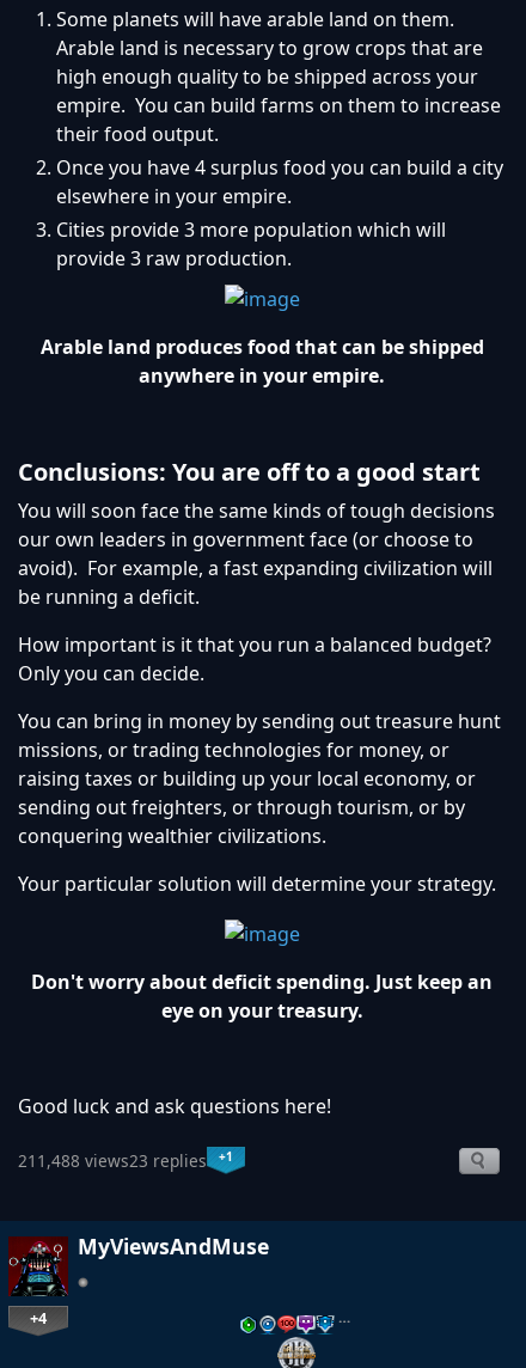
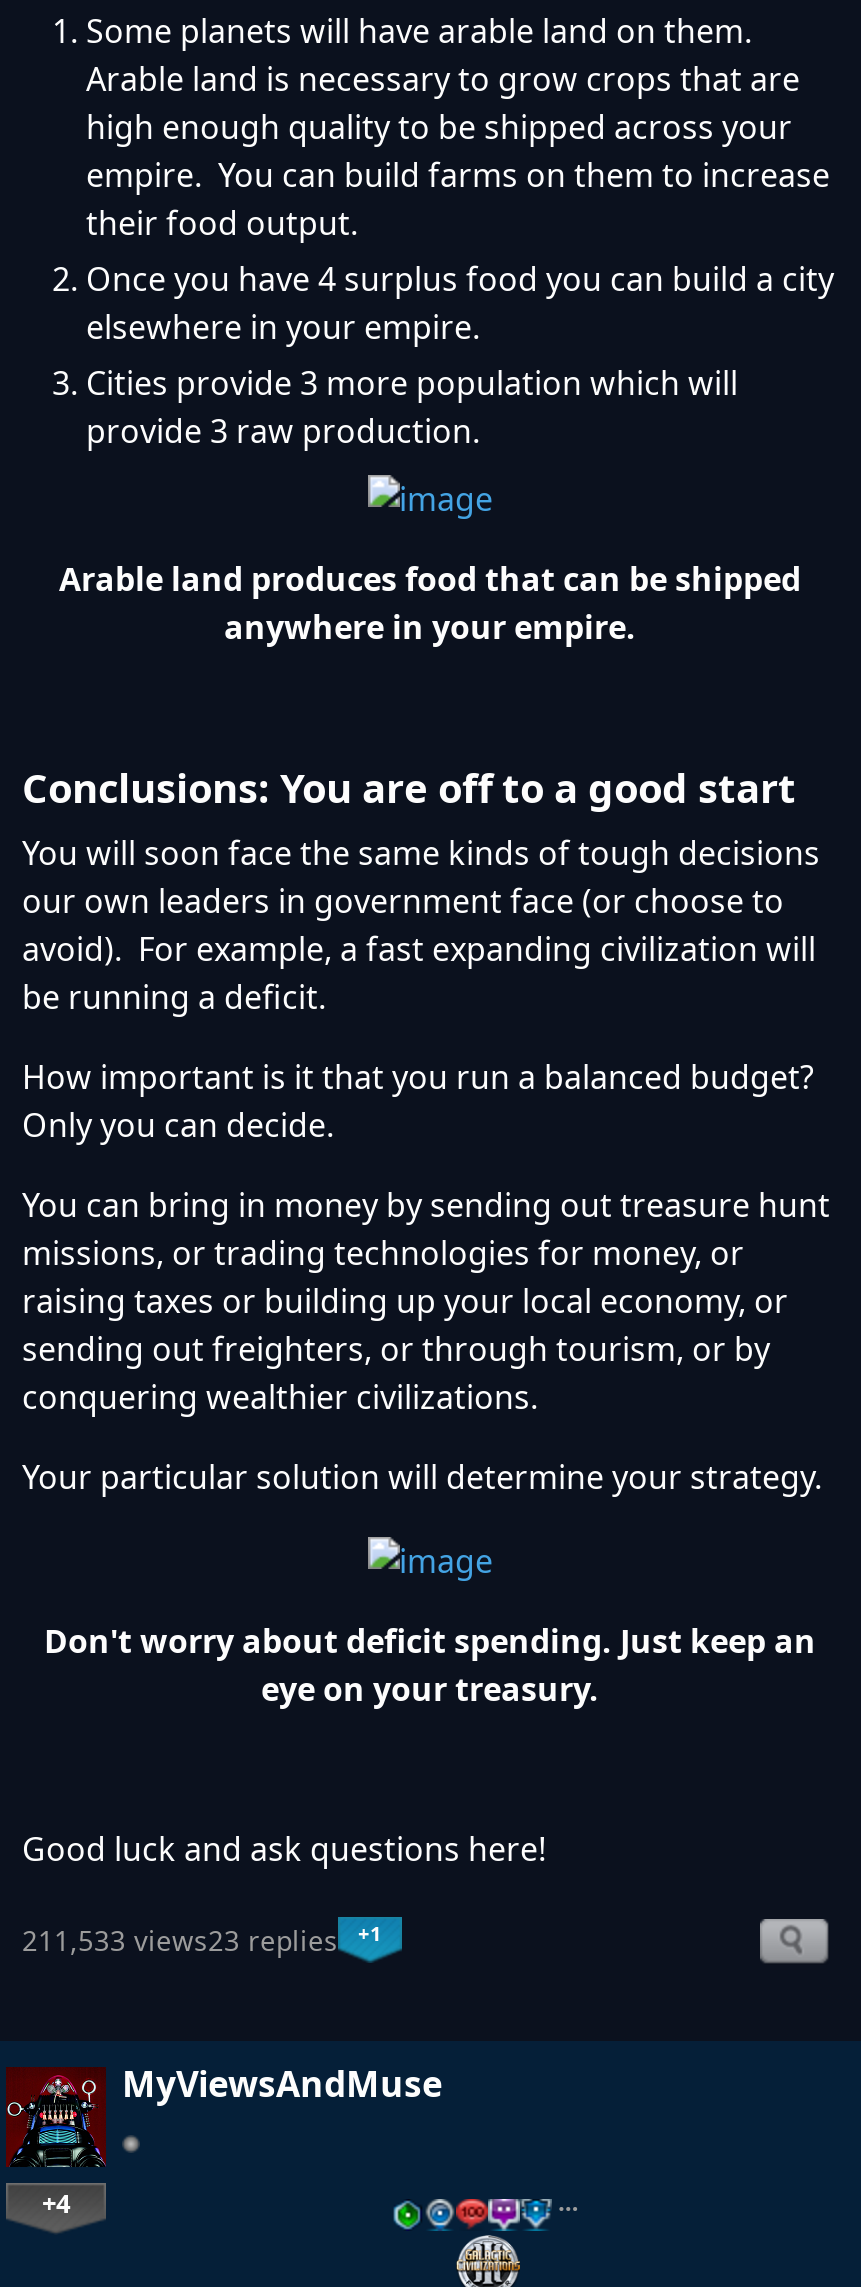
[18,1149,207,1172] 211,488 views23 replies -> [22,1921,338,1959] 211,533 views23 replies

